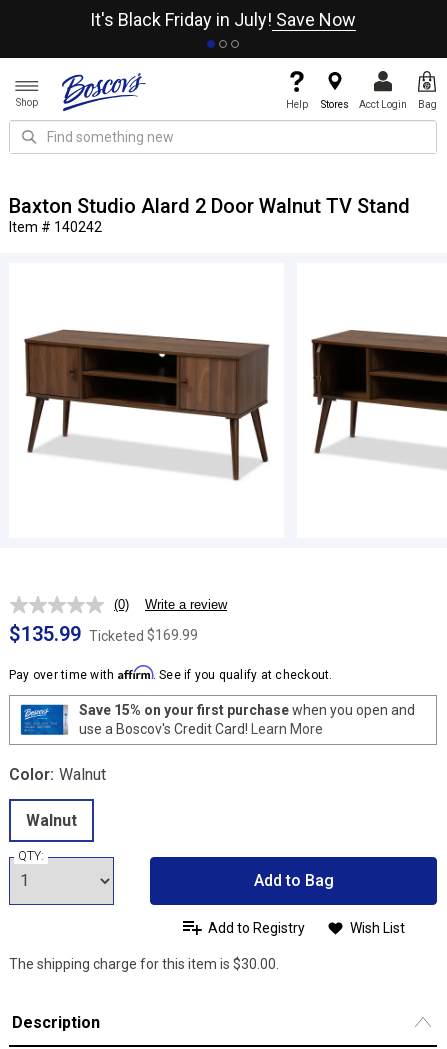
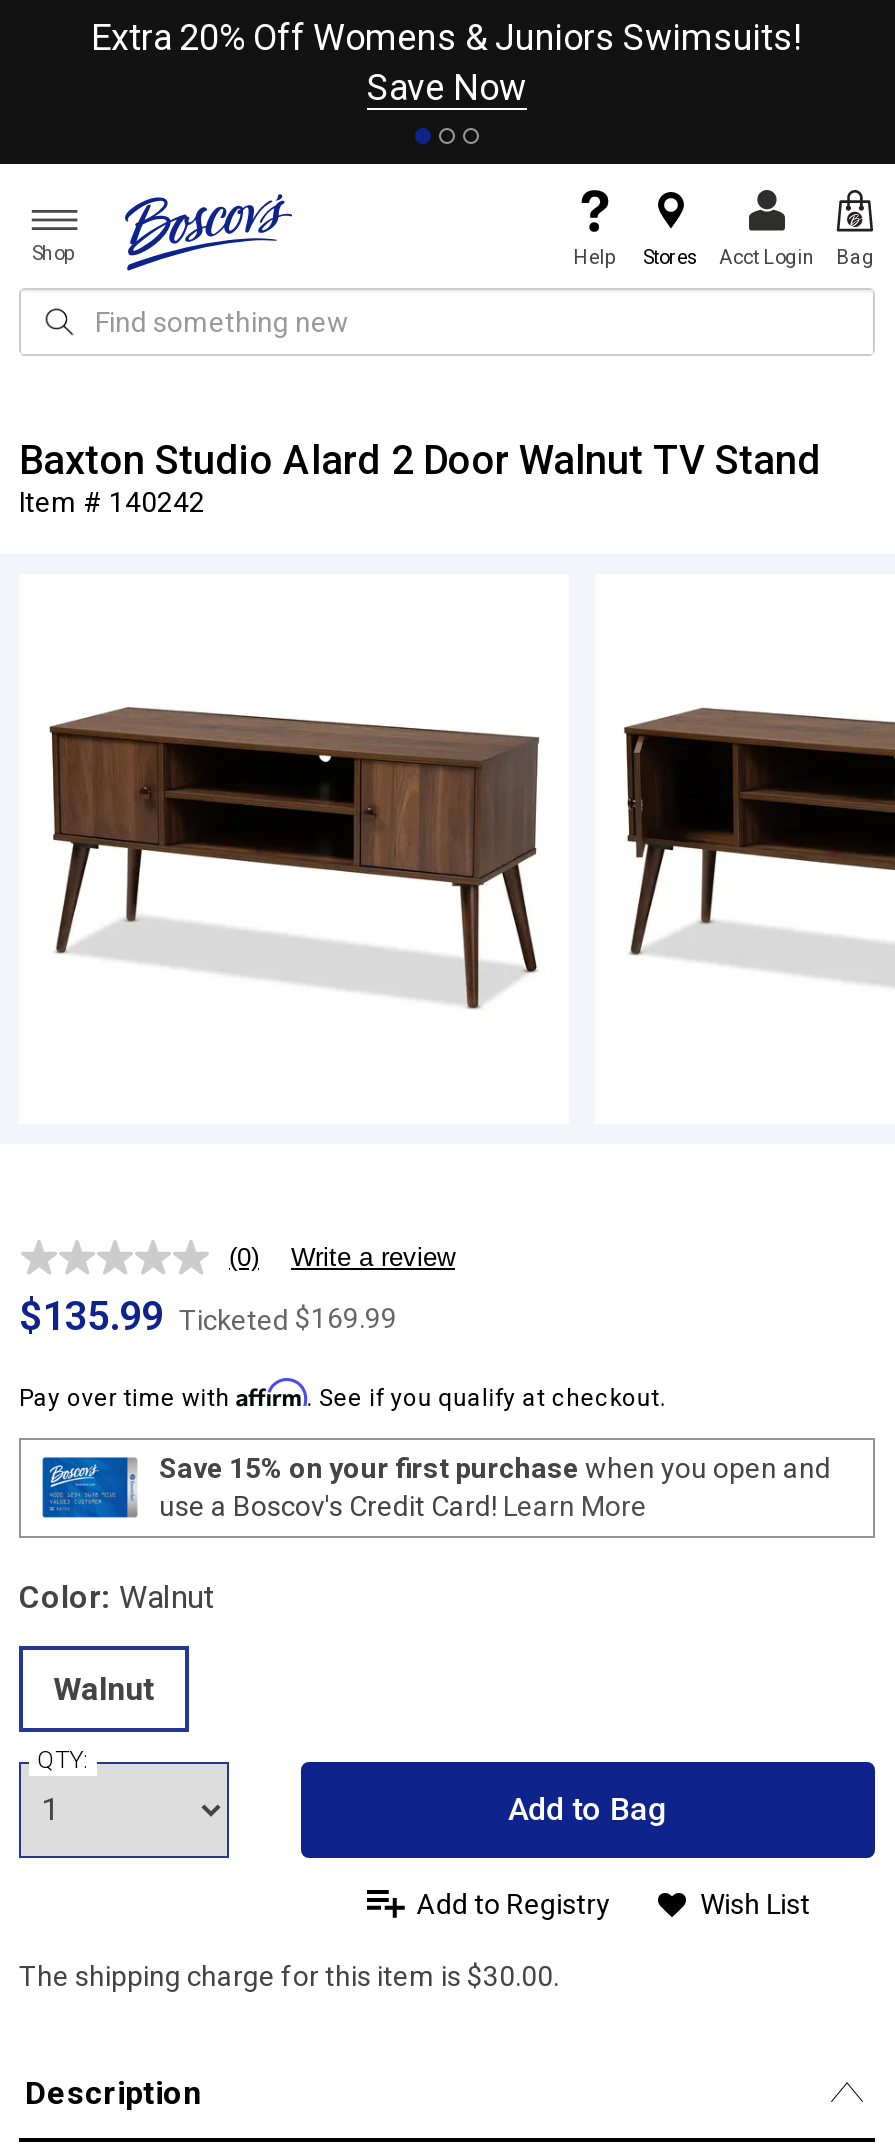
[90,9,356,30] It's Black Friday in July! Save Now -> [91,16,803,108] Extra 20% Off Womens & Juniors Swimsuits! | Save Now

